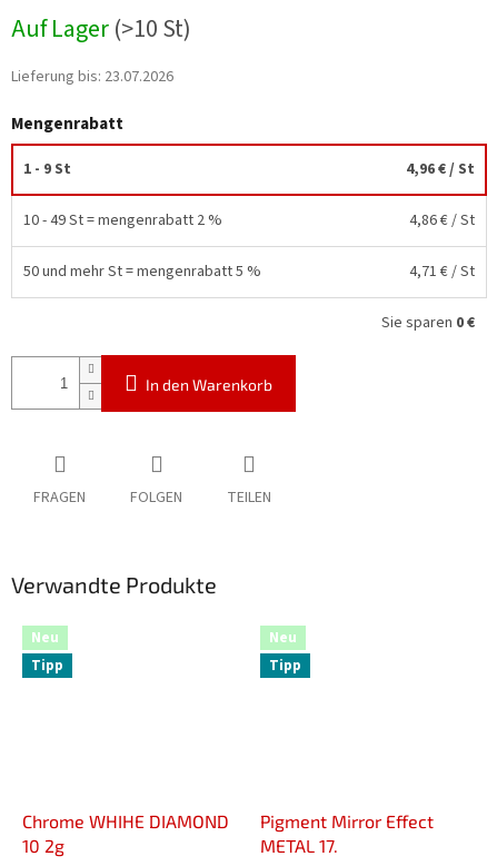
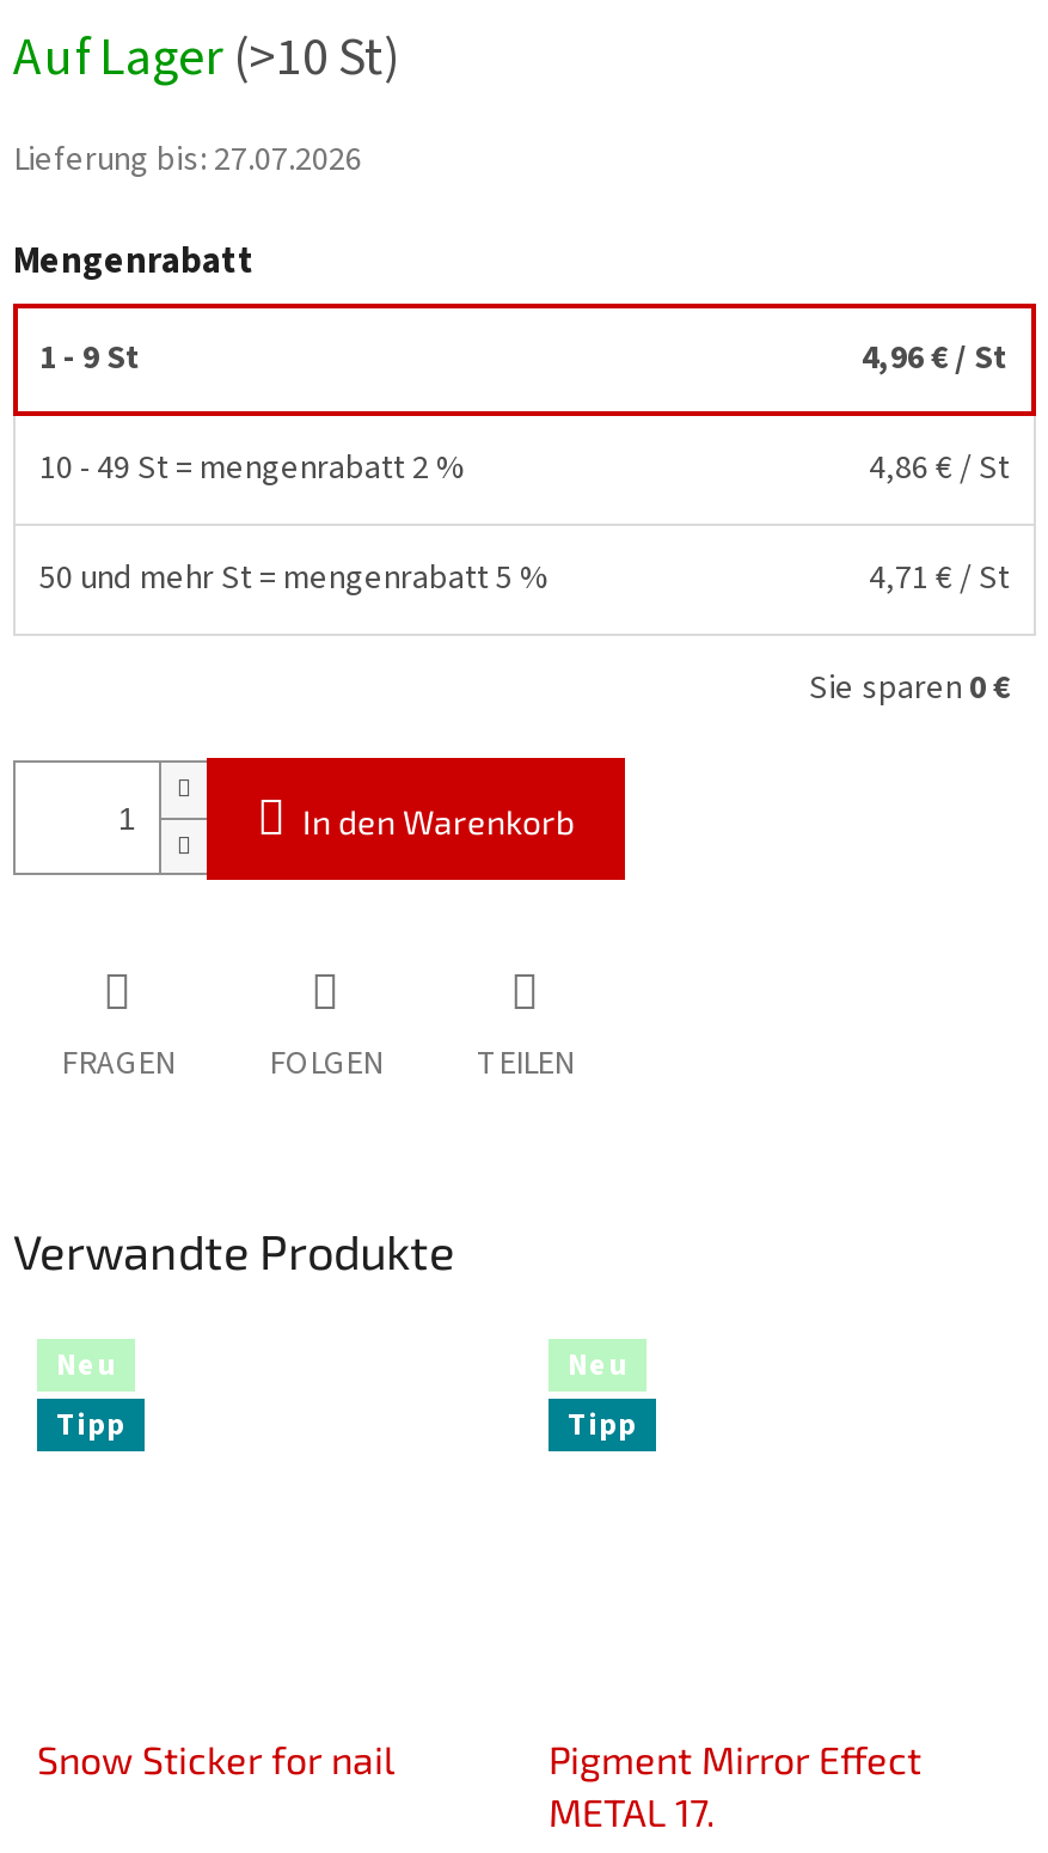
[11,66,173,88] Lieferung bis: 23.07.2026 -> [13,137,362,185] Lieferung bis: 27.07.2026
[22,810,229,856] Chrome WHIHE DIAMOND | 10 2g -> [37,1736,396,1781] Snow Sticker for nail

